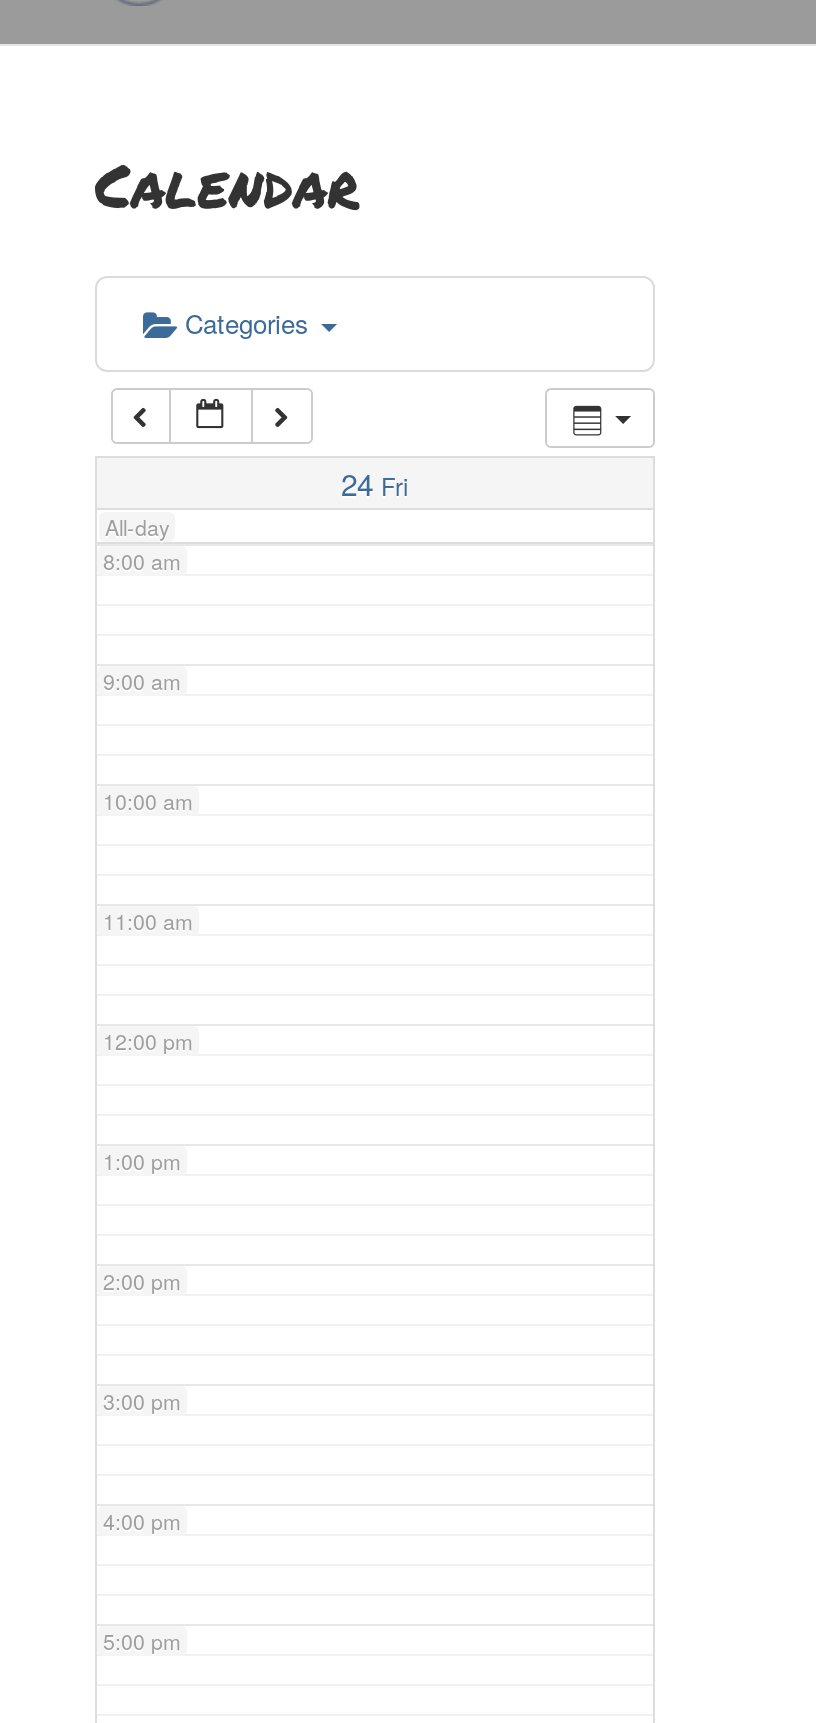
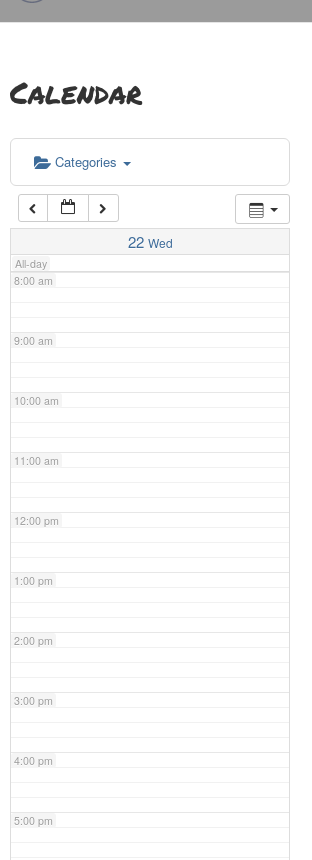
[341,462,409,504] 24 Fri -> [127,231,172,252] 22 Wed

